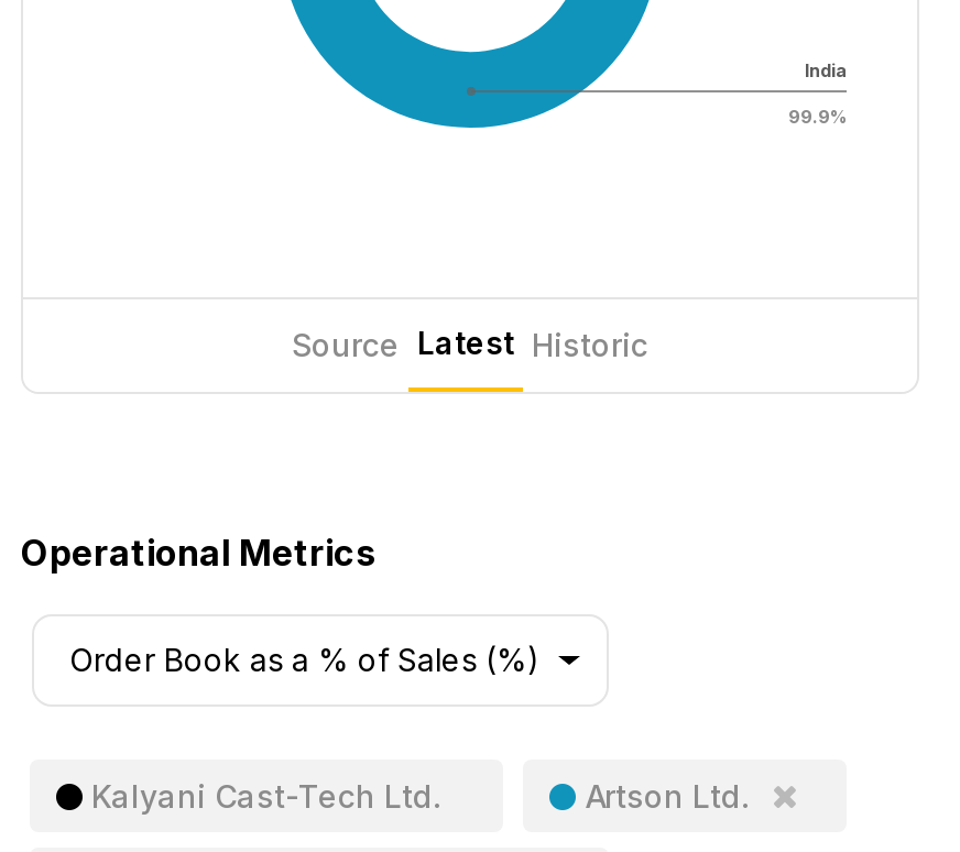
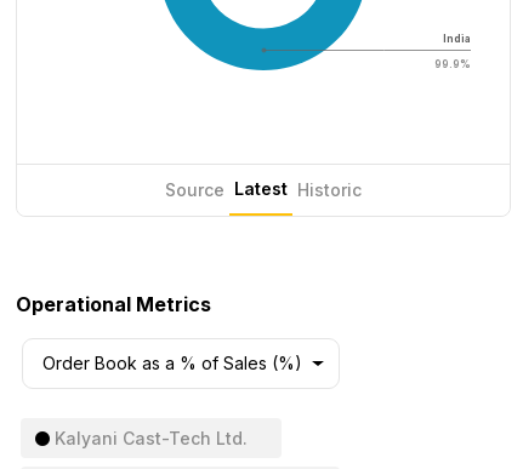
[585,777,750,815] Artson Ltd. -> none

